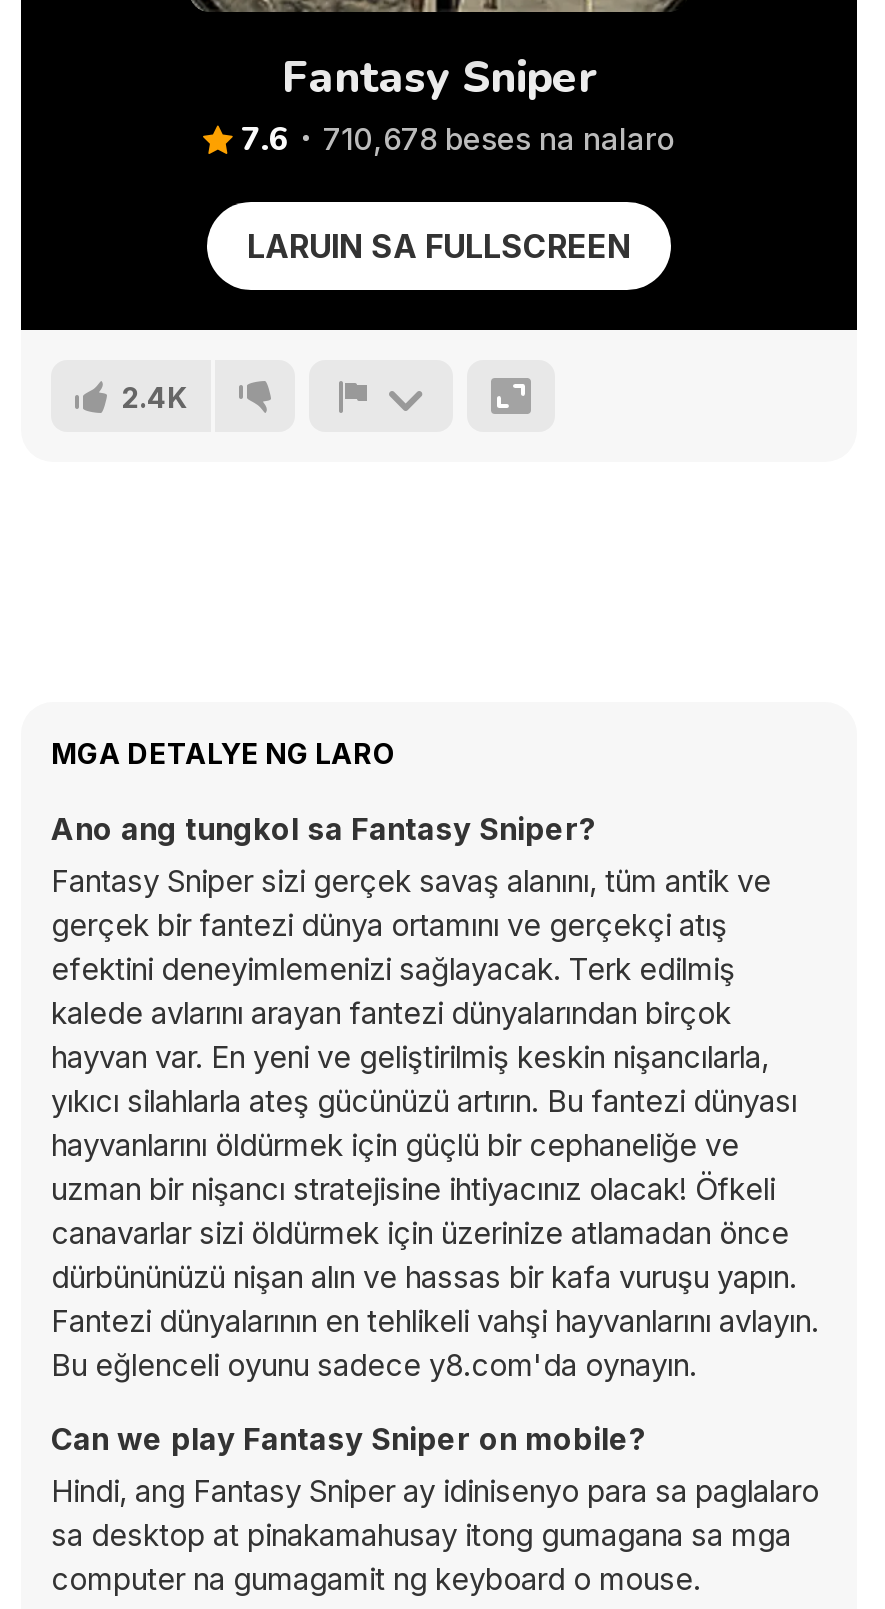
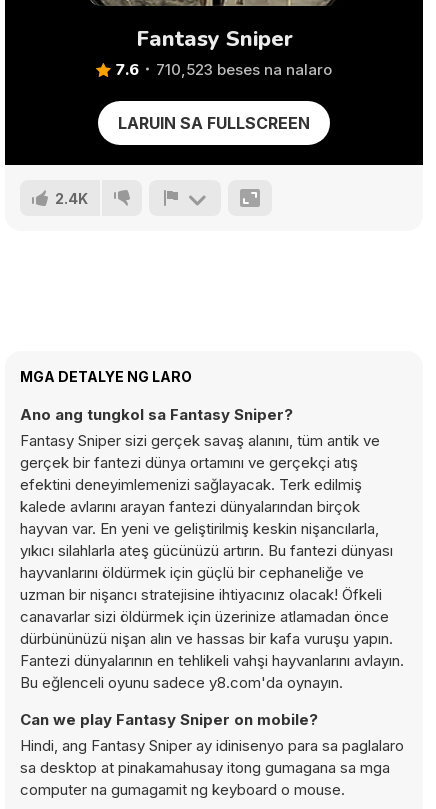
[323,120,675,158] 710,678 beses na nalaro -> [156,60,332,79] 710,523 beses na nalaro

